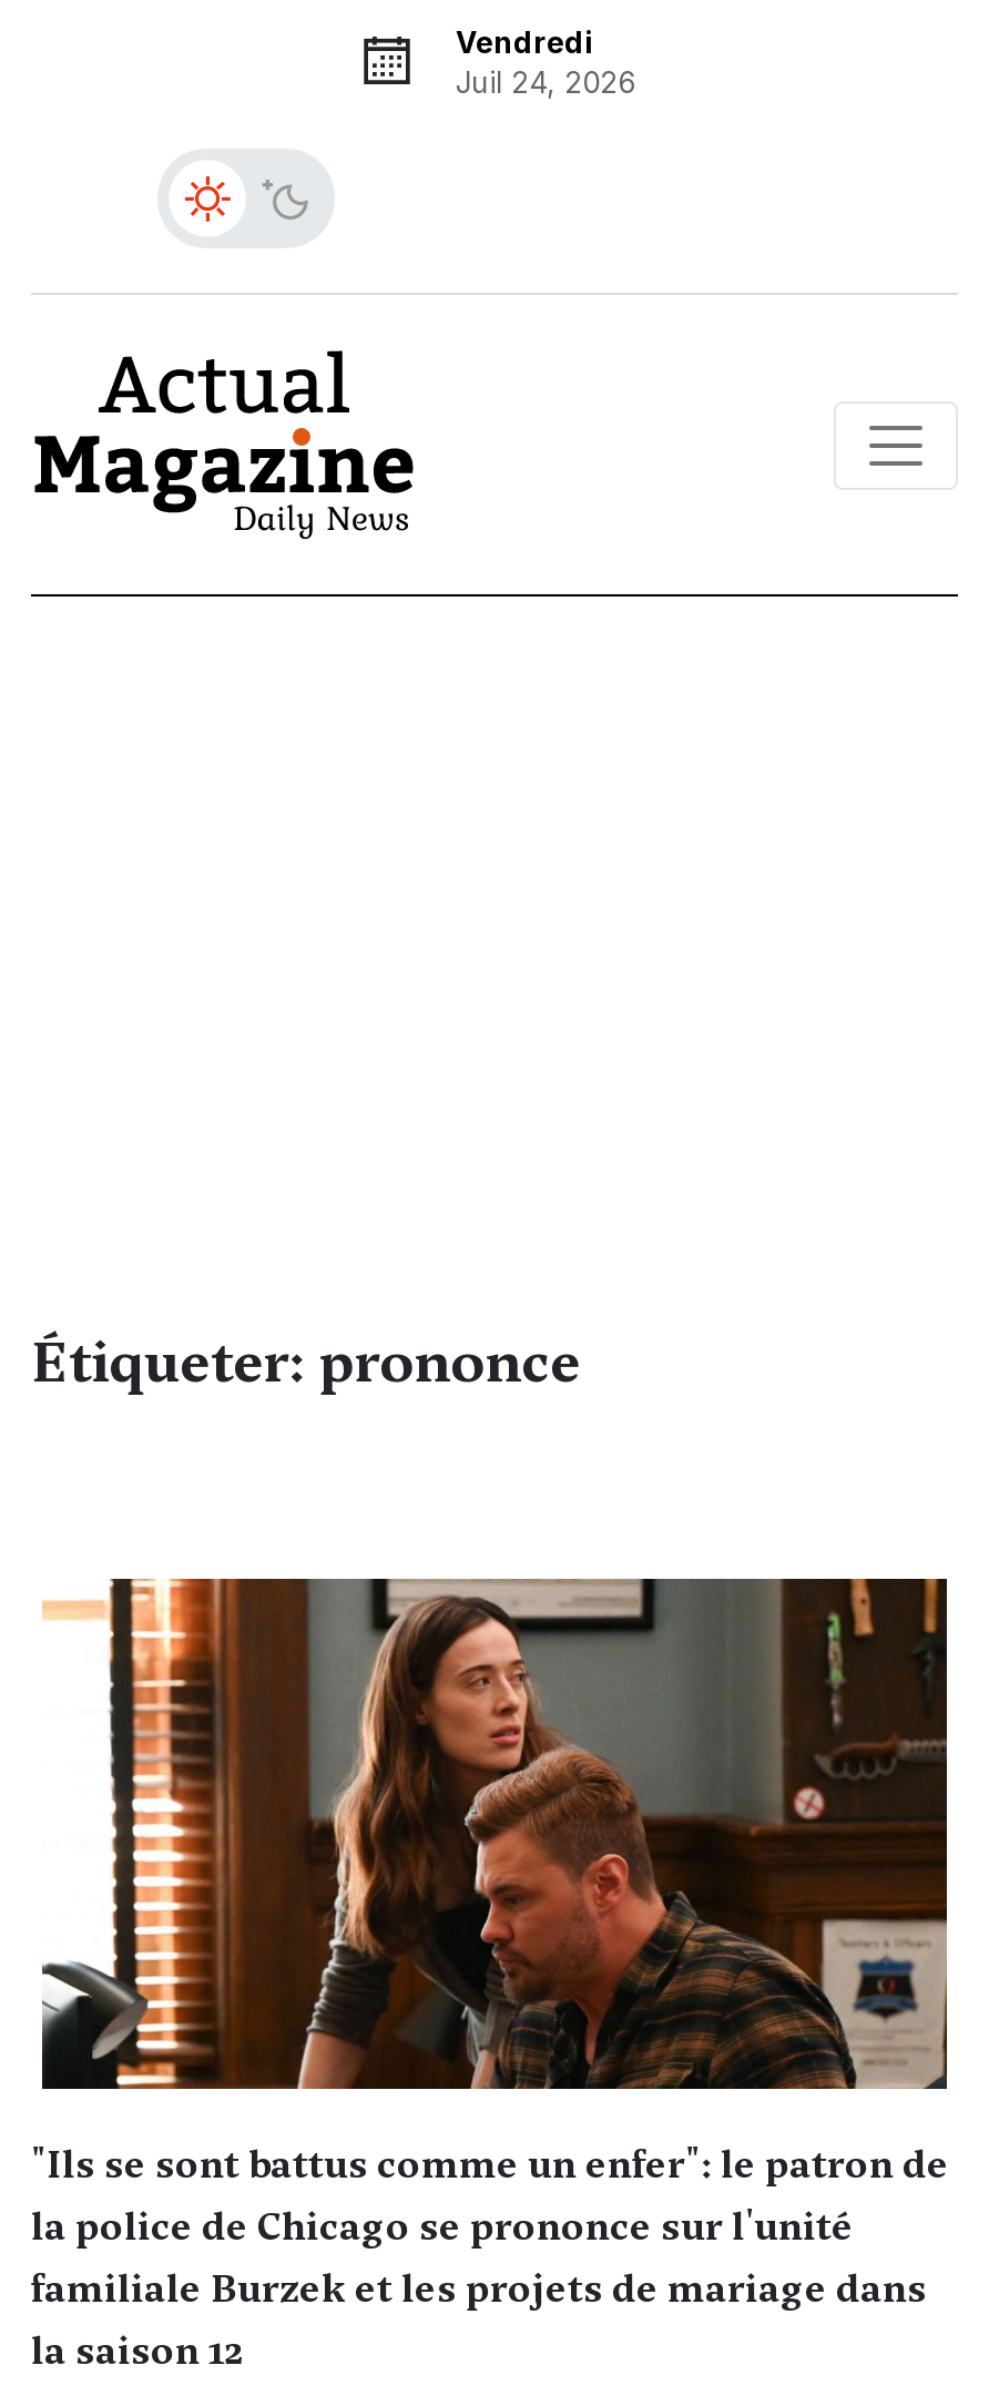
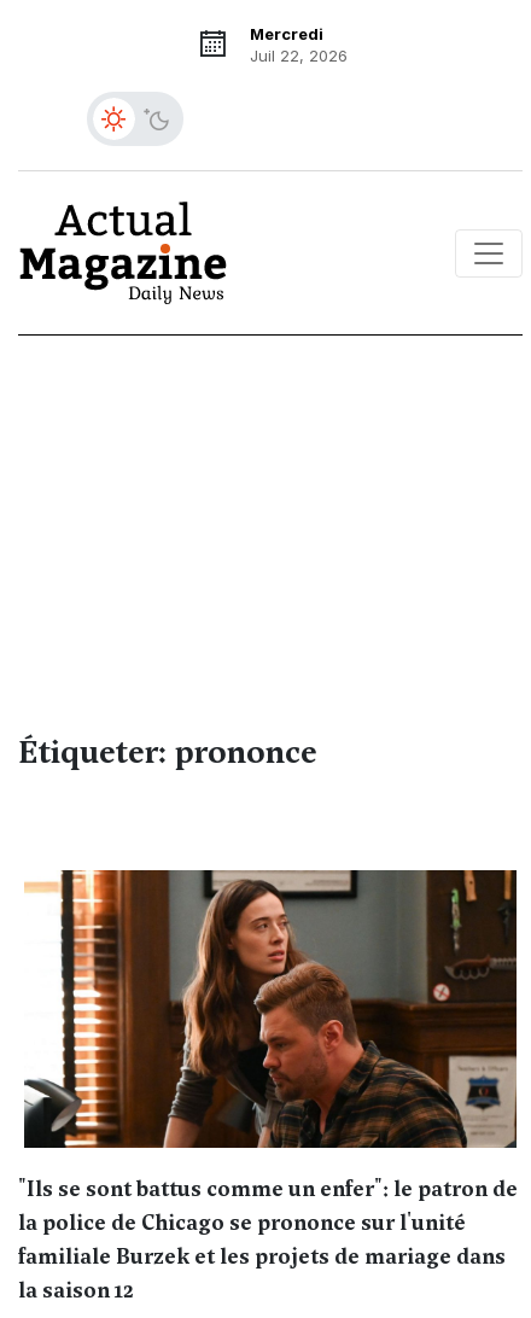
[456,24,635,100] Vendredi | Juil 24, 2026 -> [249,24,347,65] Mercredi | Juil 22, 2026

